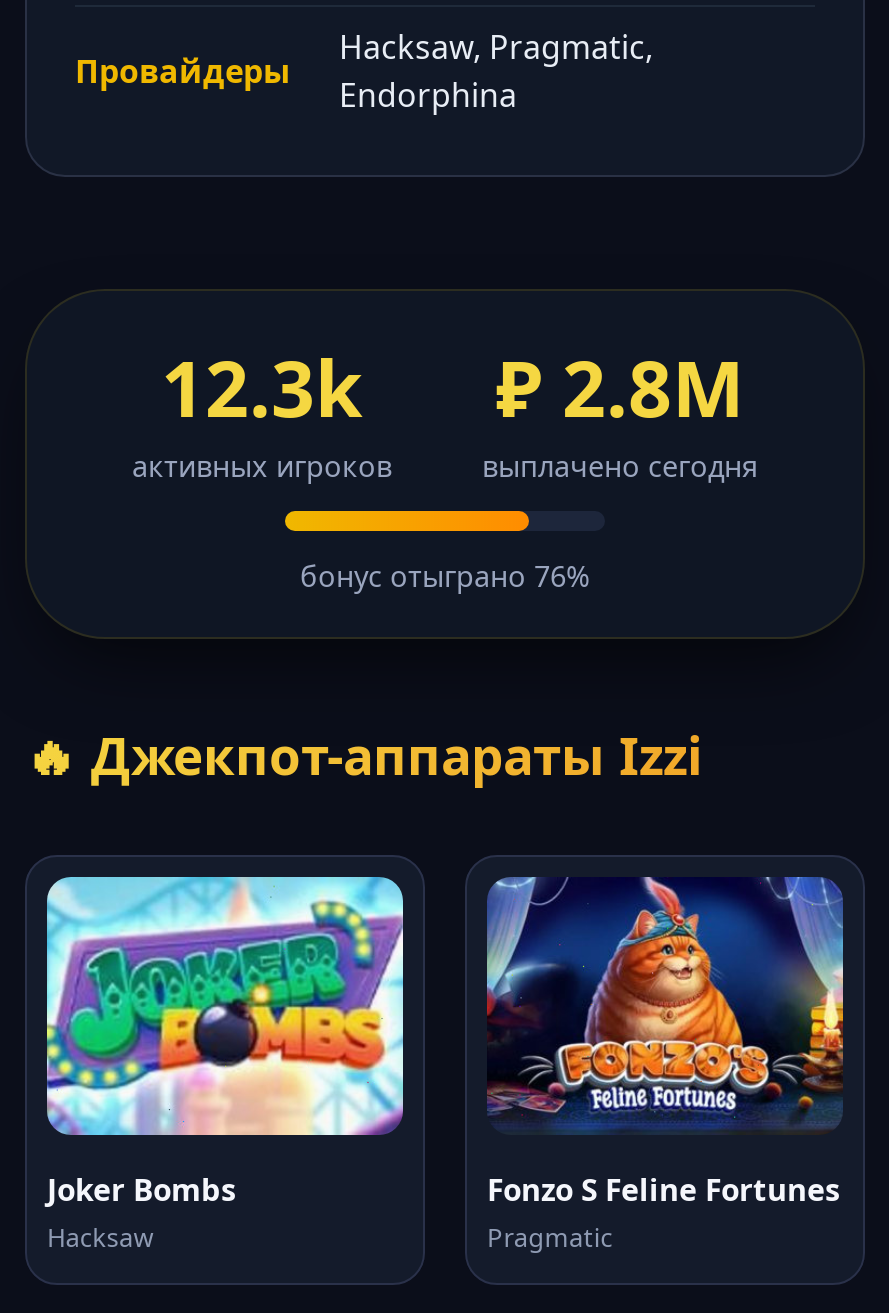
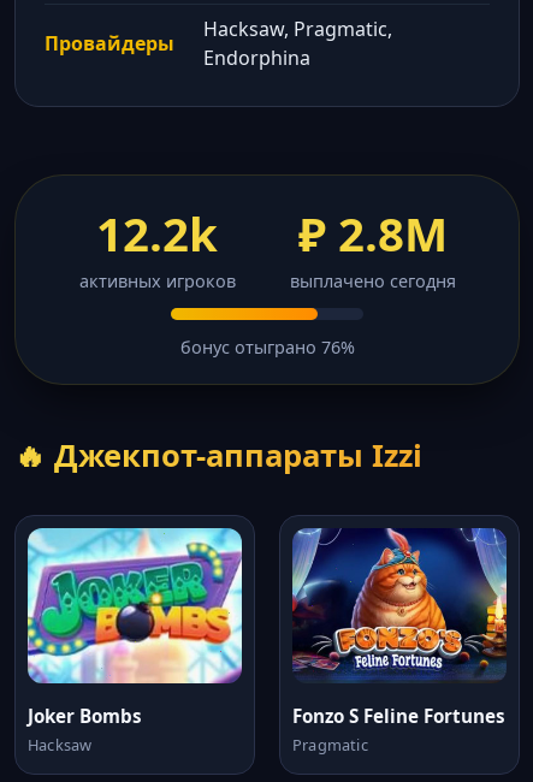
[161,336,744,440] 12.3k ₽ 2.8M -> [96,202,447,265] 12.2k ₽ 2.8M

